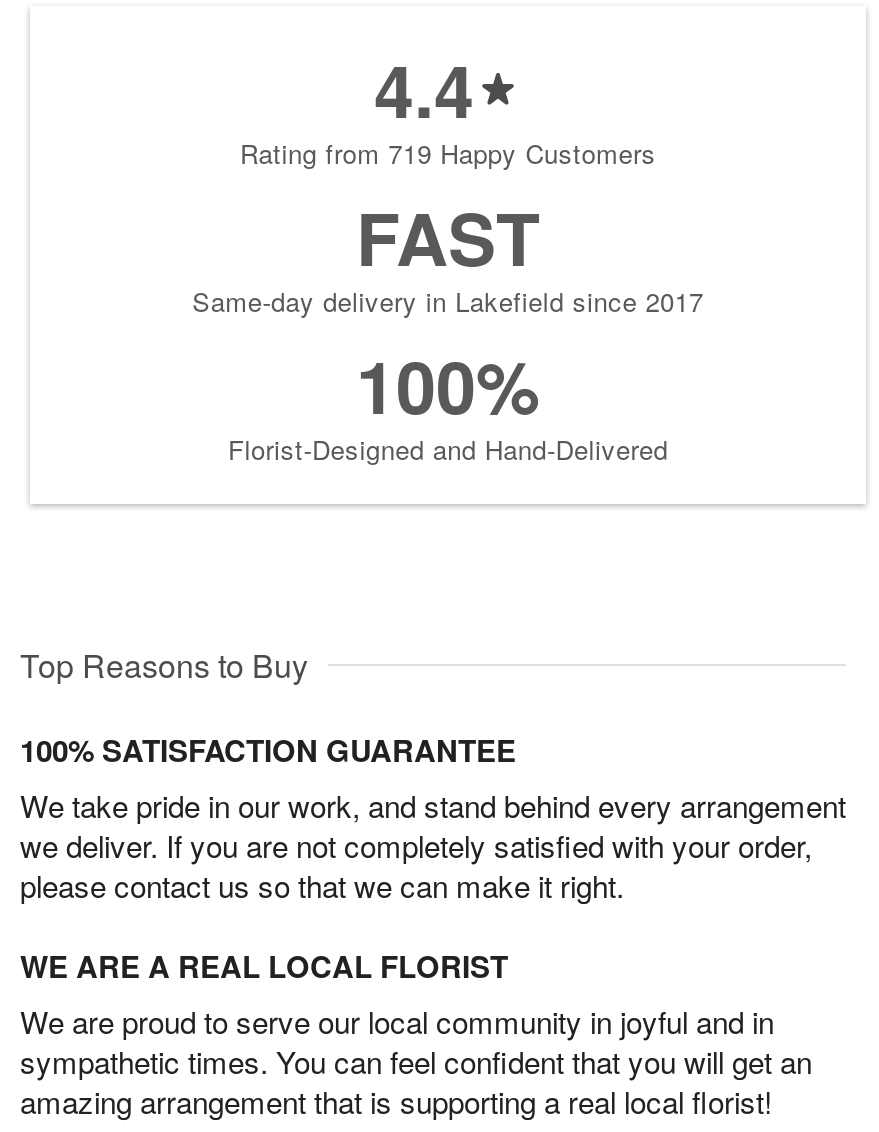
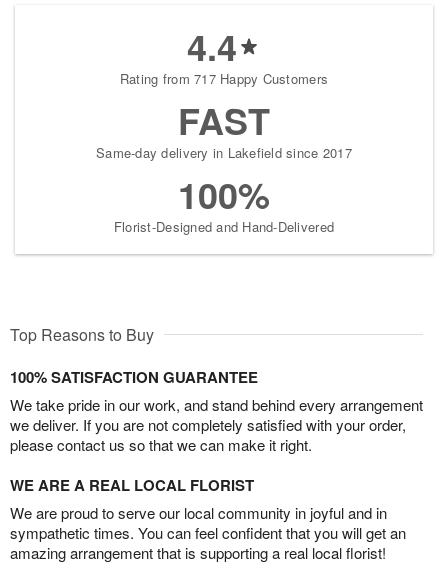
[240,135,656,173] Rating from 719 Happy Customers -> [120,69,328,88] Rating from 717 Happy Customers

